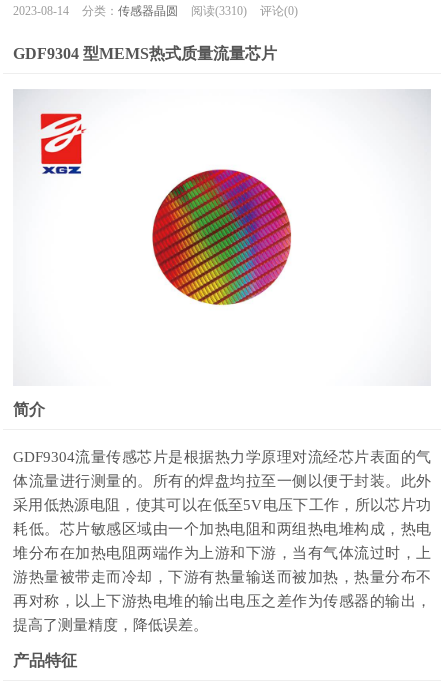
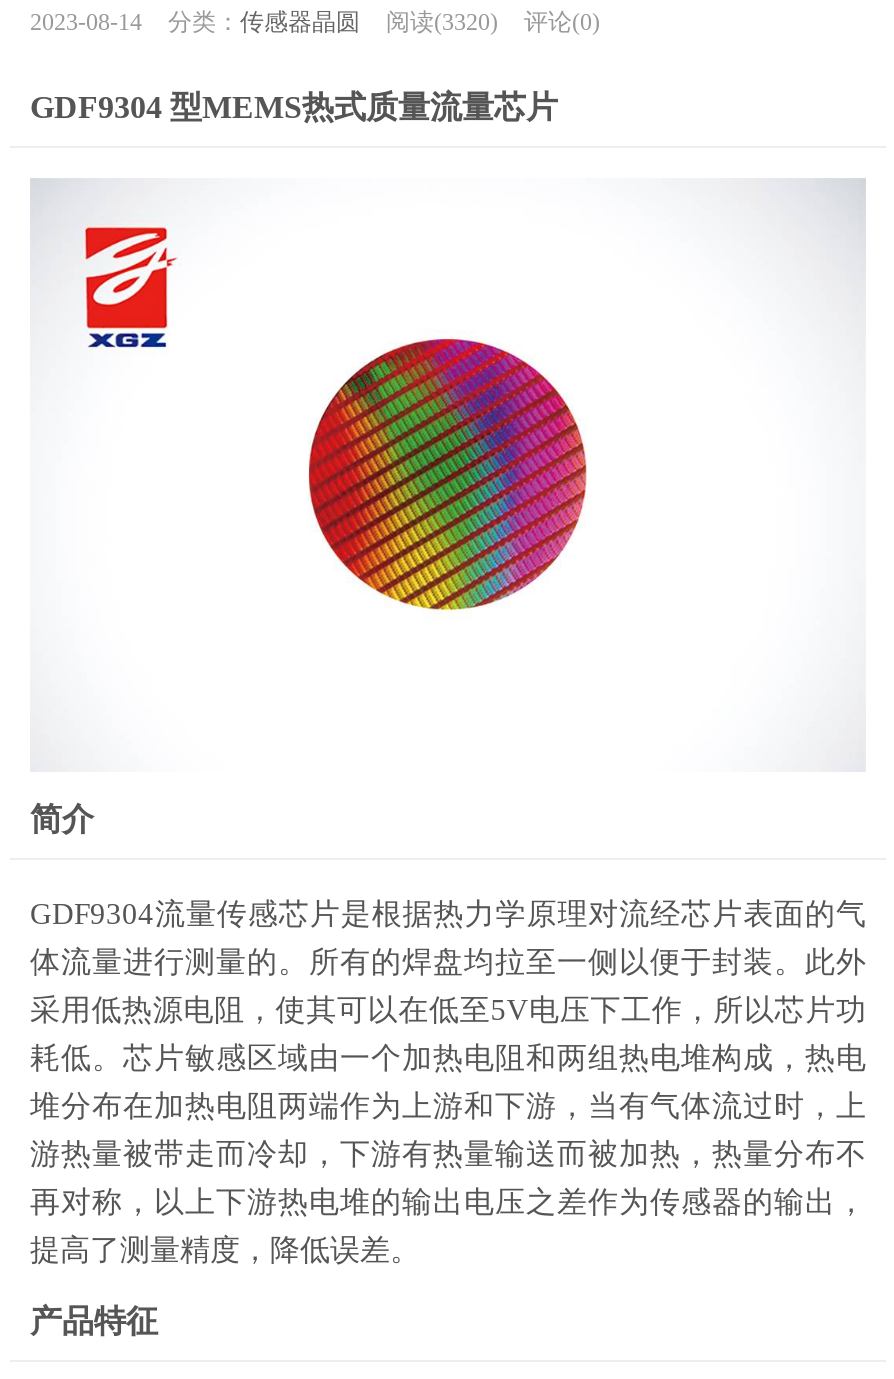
[13,4,298,18] 2023-08-14 分类：传感器晶圆 阅读(3310) 评论(0) -> [30,8,600,36] 2023-08-14 分类：传感器晶圆 阅读(3320) 评论(0)

